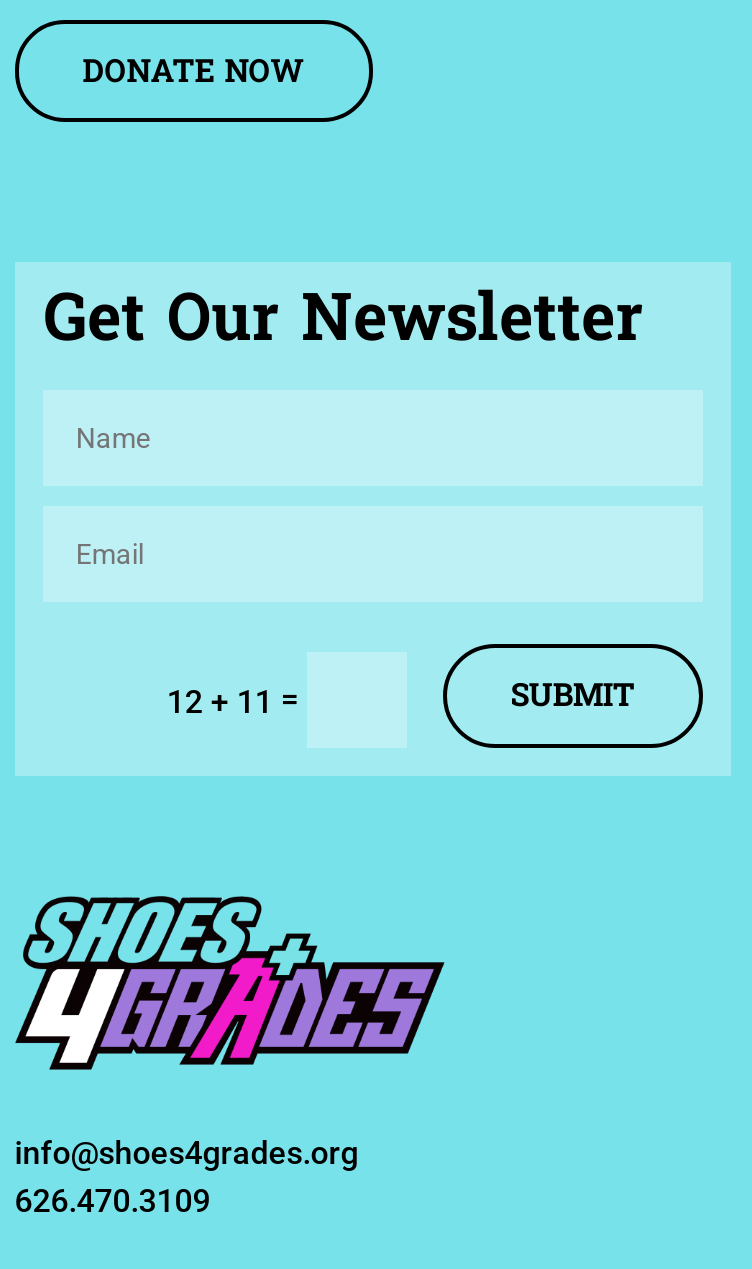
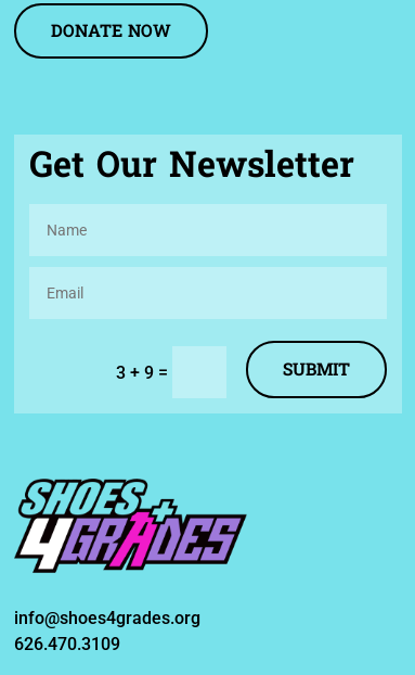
[167,680,307,721] 12 + 11 = -> [116,361,172,384] 3 + 9 =

